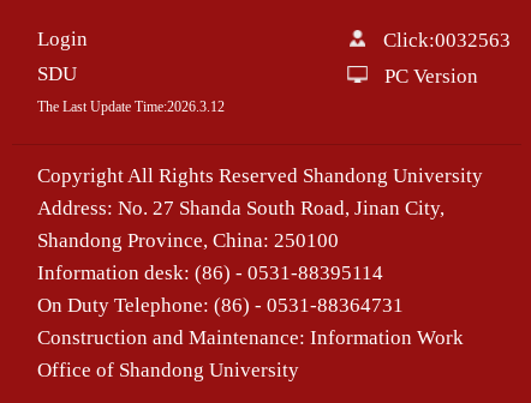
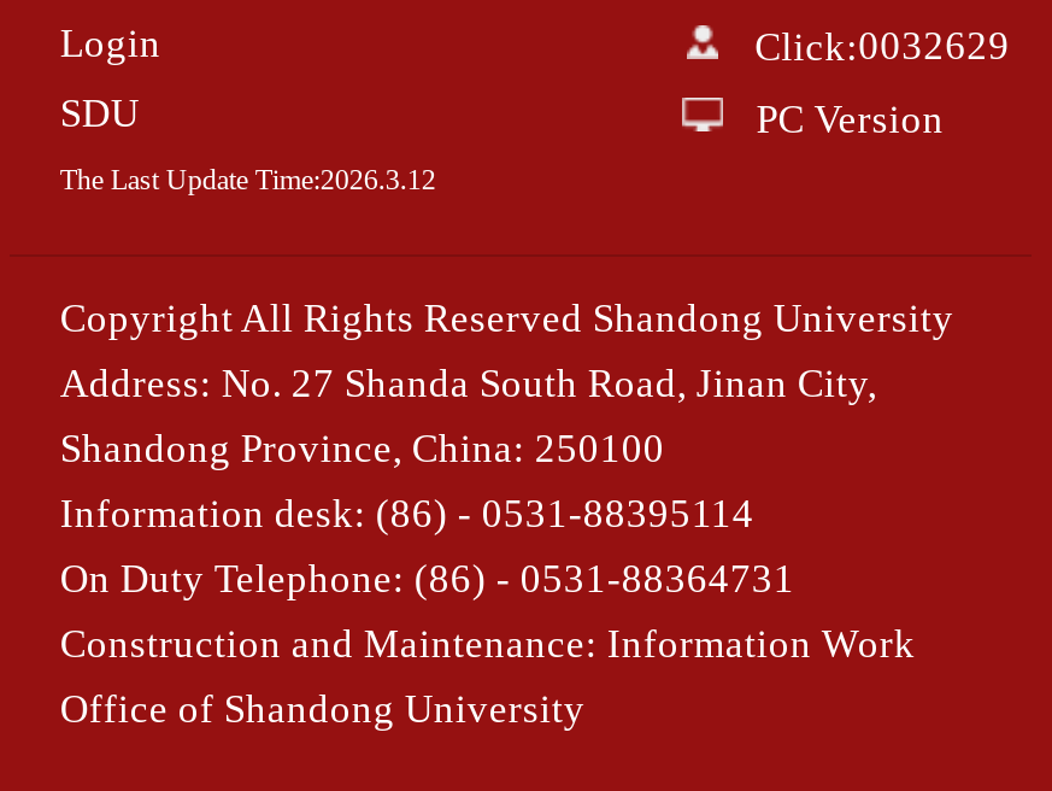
[383,29,511,51] Click:0032563 -> [755,22,1010,68] Click:0032629

